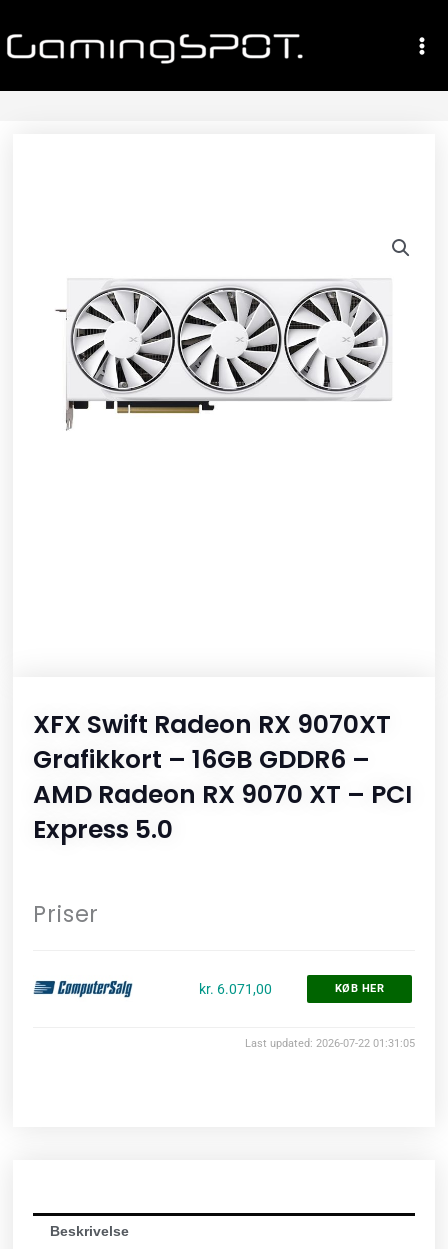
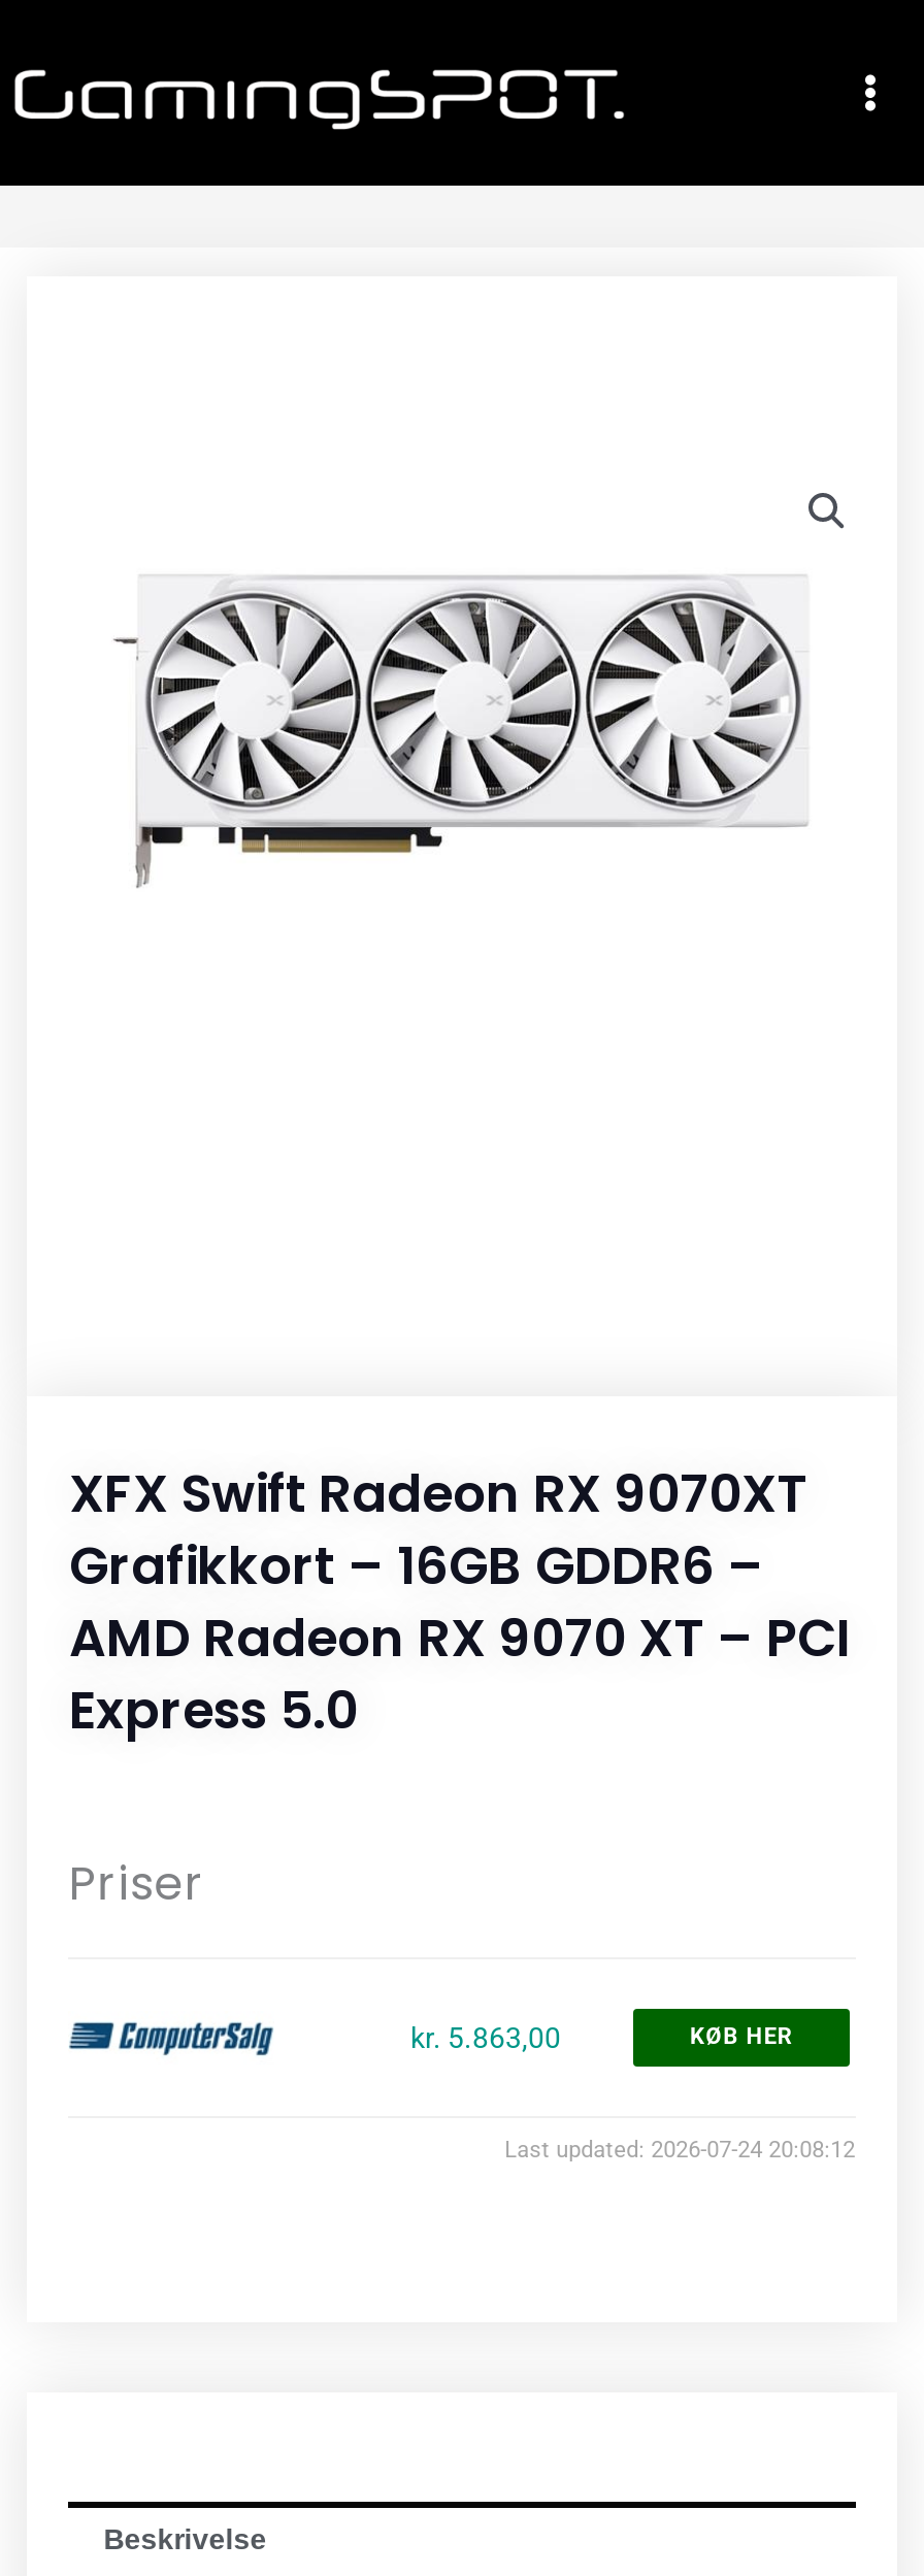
[199,981,272,997] kr. 6.071,00 -> [410,2021,561,2054] kr. 5.863,00
[245,1037,415,1050] Last updated: 2026-07-22 01:31:05 -> [504,2137,855,2164] Last updated: 2026-07-24 20:08:12

